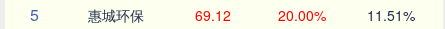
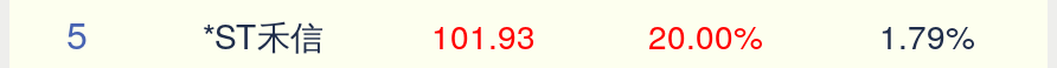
[88,5,230,25] 惠城环保 | 69.12 -> [203,11,536,58] *ST禾信 | 101.93
[366,5,414,25] 11.51% -> [879,11,974,58] 1.79%

